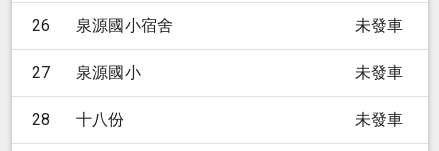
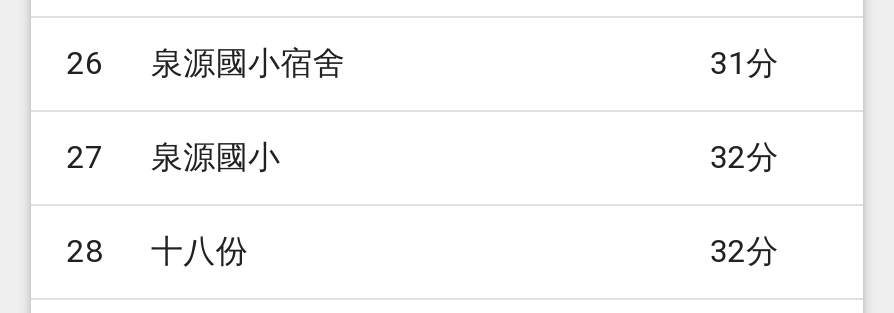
[355,16,403,35] 未發車 -> [709,44,779,82] 31分
[355,63,403,82] 未發車 -> [709,138,779,176] 32分
[355,110,403,129] 未發車 -> [709,232,779,270] 32分

